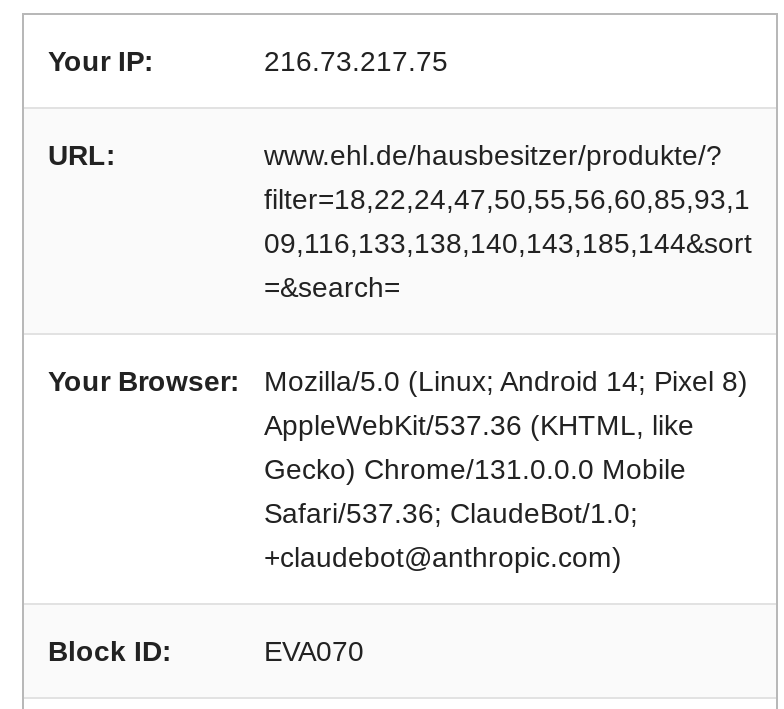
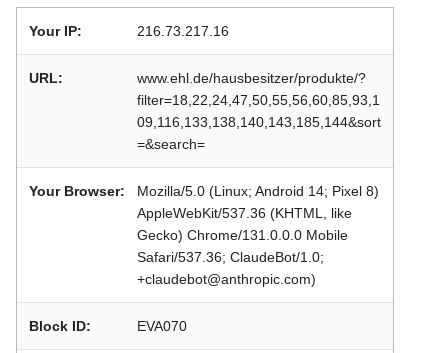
[264,45,448,77] 216.73.217.75 -> [137,23,229,39] 216.73.217.16

